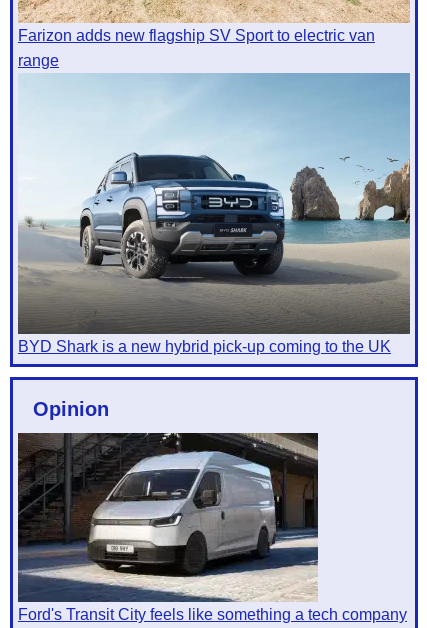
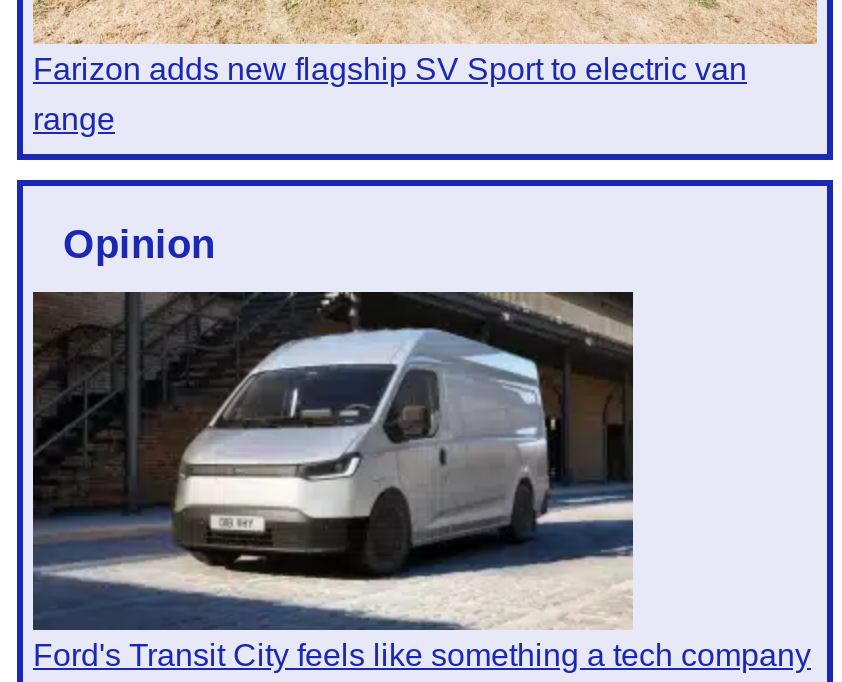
[17,72,411,355] [image] | BYD Shark is a new hybrid pick-up coming to the UK -> none

